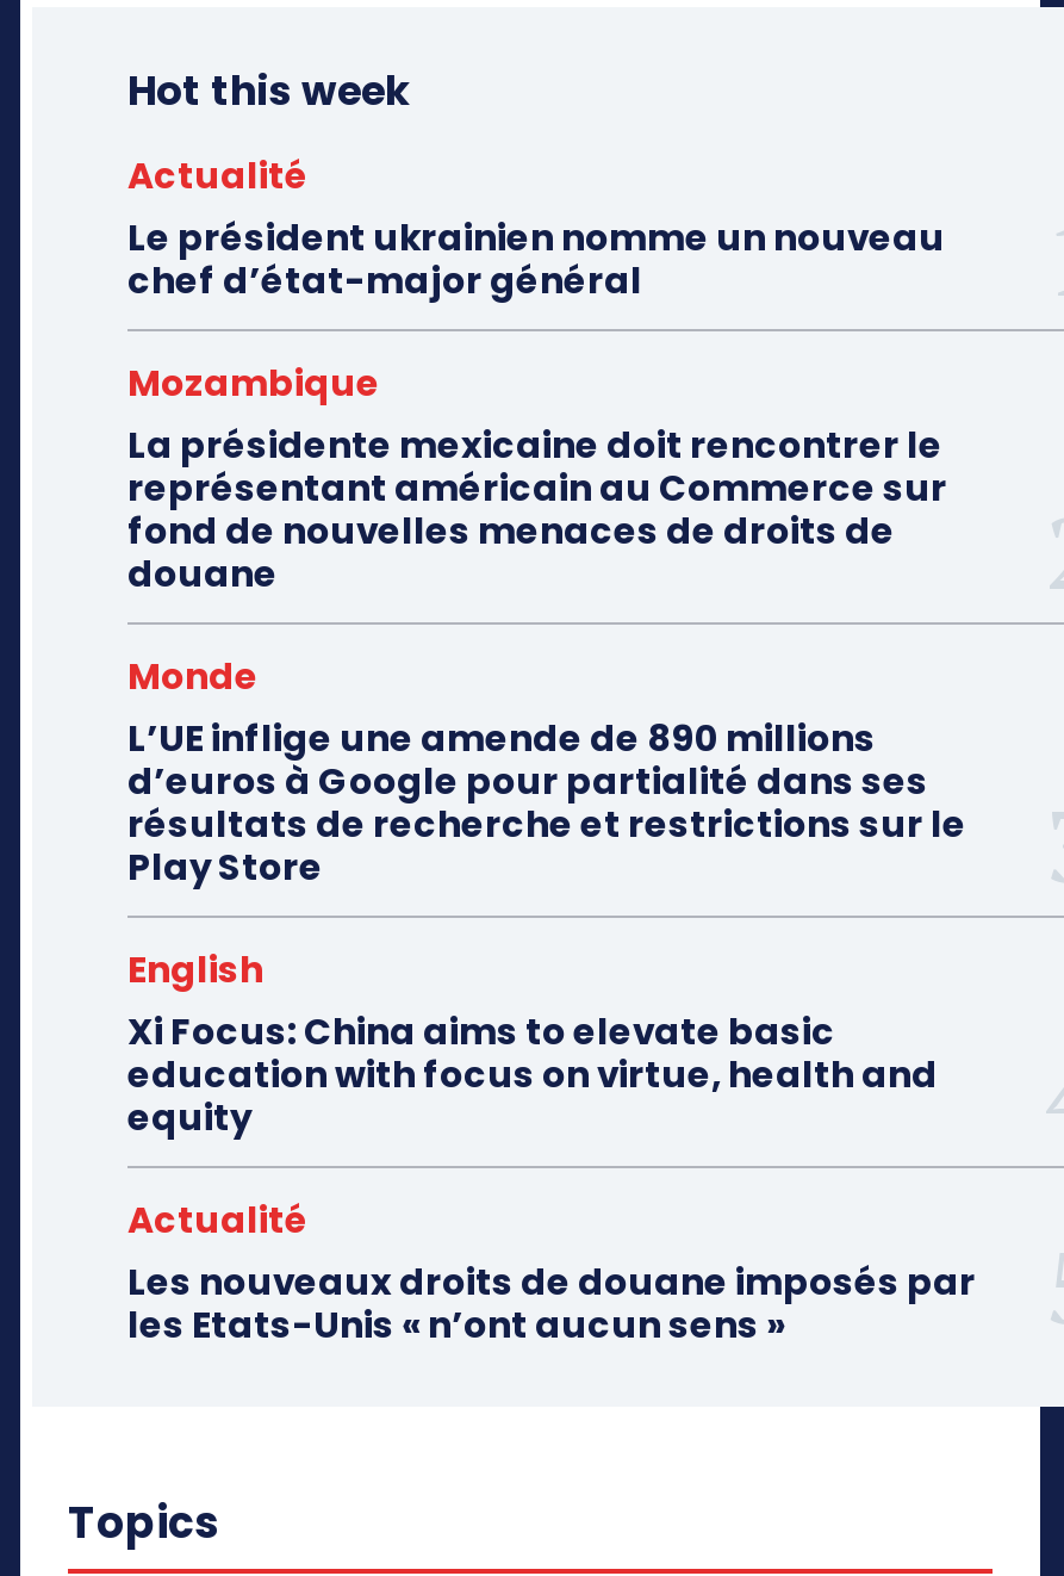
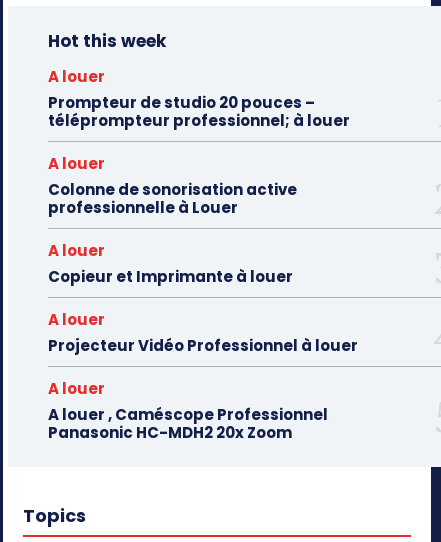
[127,150,945,305] Actualité | Le président ukrainien nomme un nouveau | chef d’état-major général -> [48,66,350,131] A louer | Prompteur de studio 20 pouces – | téléprompteur professionnel; à louer
[127,357,947,598] Mozambique | La présidente mexicaine doit rencontrer le | représentant américain au Commerce sur | fond de nouvelles menaces de droits de | douane -> [48,153,297,218] A louer | Colonne de sonorisation active | professionnelle à Louer
[127,650,966,891] Monde | L’UE inflige une amende de 890 millions | d’euros à Google pour partialité dans ses | résultats de recherche et restrictions sur le | Play Store -> [48,240,293,287] A louer | Copieur et Imprimante à louer
[127,944,938,1142] English | Xi Focus: China aims to elevate basic | education with focus on virtue, health and | equity -> [48,309,358,356] A louer | Projecteur Vidéo Professionnel à louer
[127,1194,976,1349] Actualité | Les nouveaux droits de douane imposés par | les Etats-Unis « n’ont aucun sens » -> [48,378,328,443] A louer | A louer , Caméscope Professionnel | Panasonic HC-MDH2 20x Zoom

